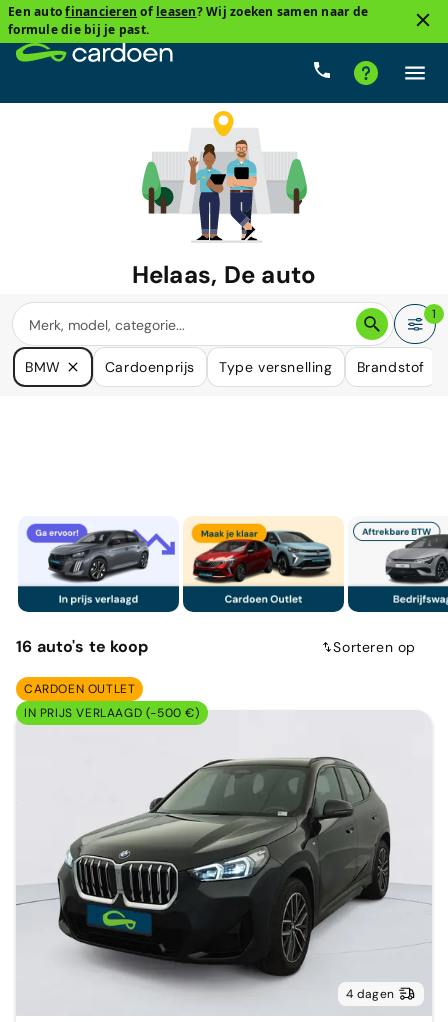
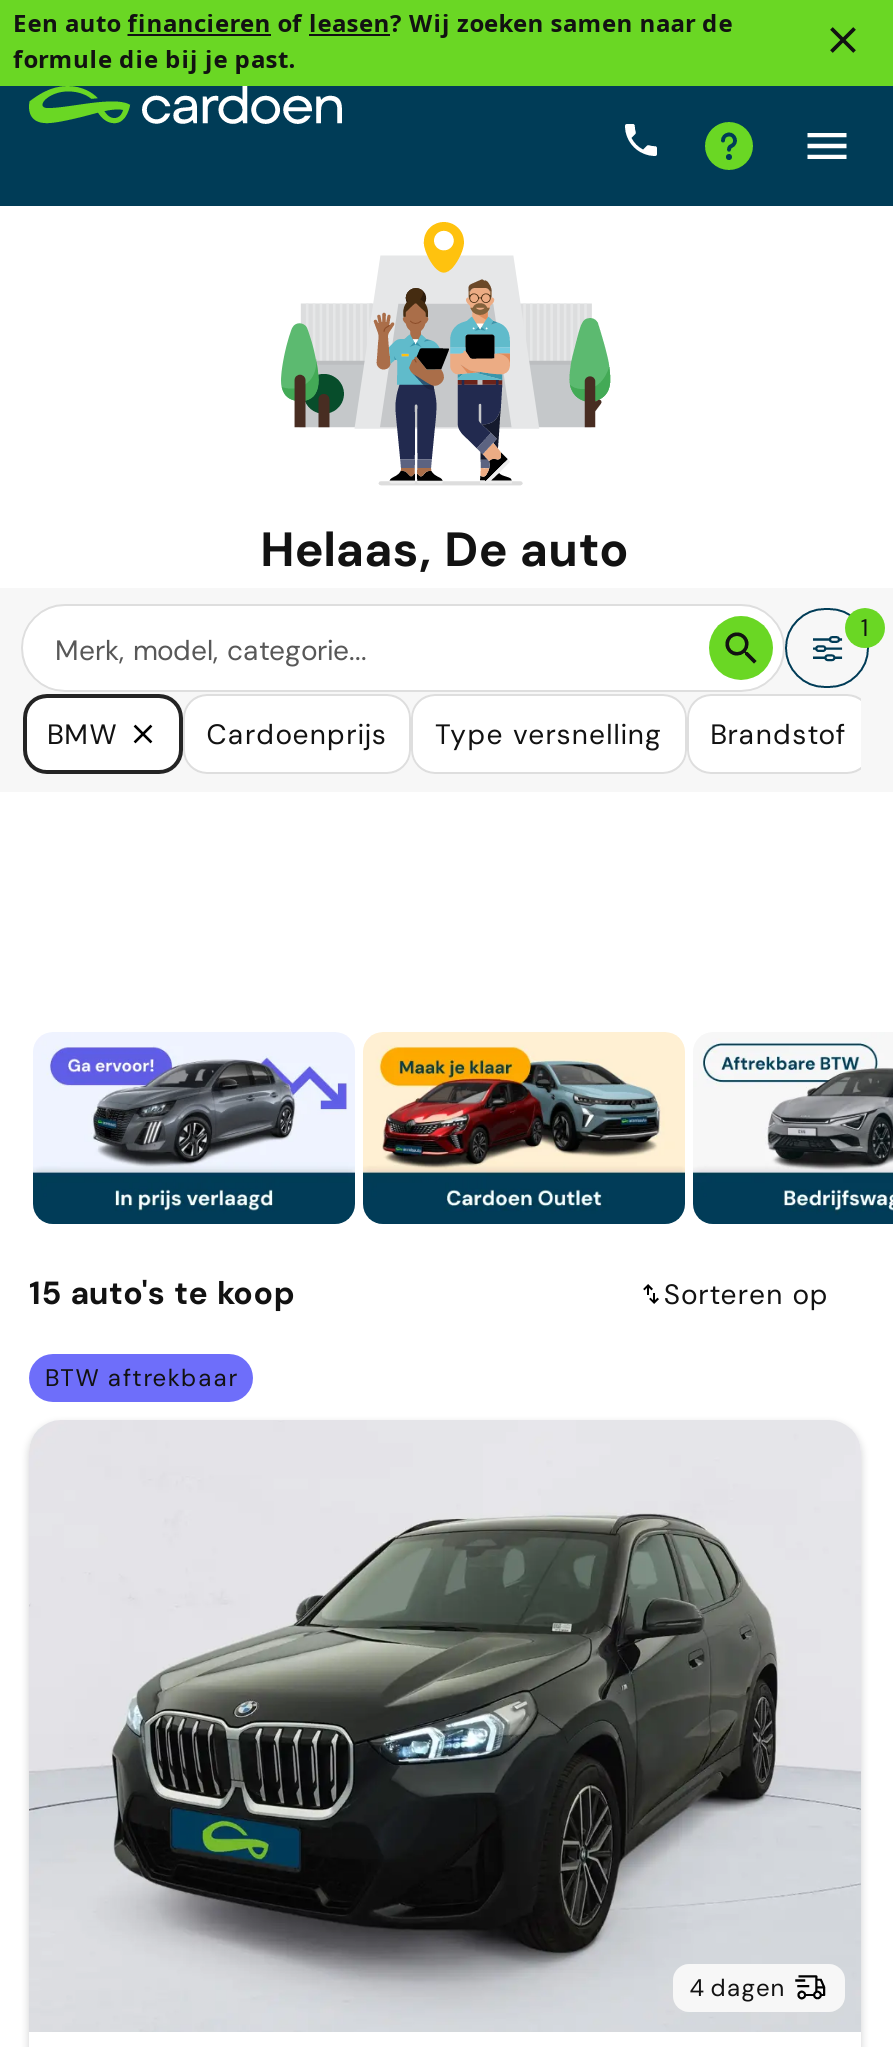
[16,635,148,656] 16 auto's te koop -> [29,1271,294,1313] 15 auto's te koop
[24,681,200,721] CARDOEN OUTLET | IN PRIJS VERLAAGD (-500 €) -> [45,1362,238,1394] BTW aftrekbaar

